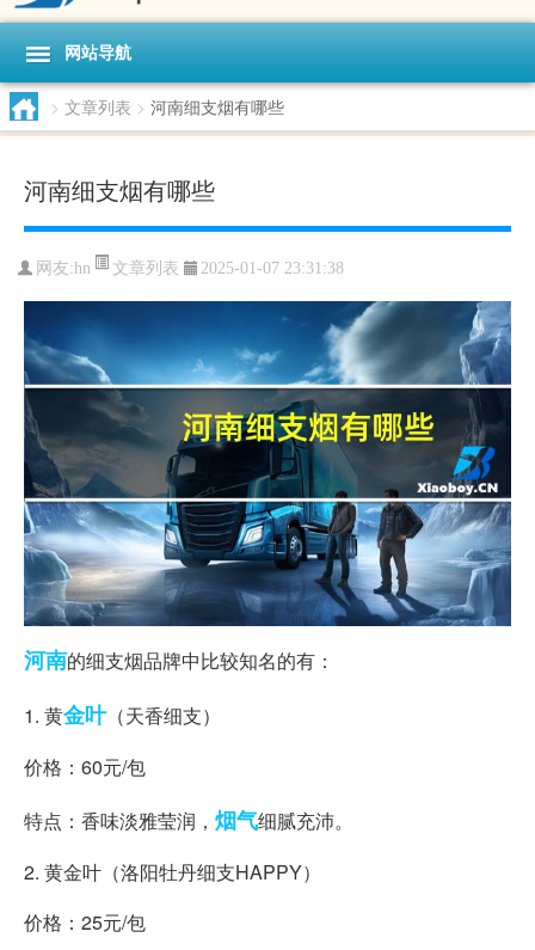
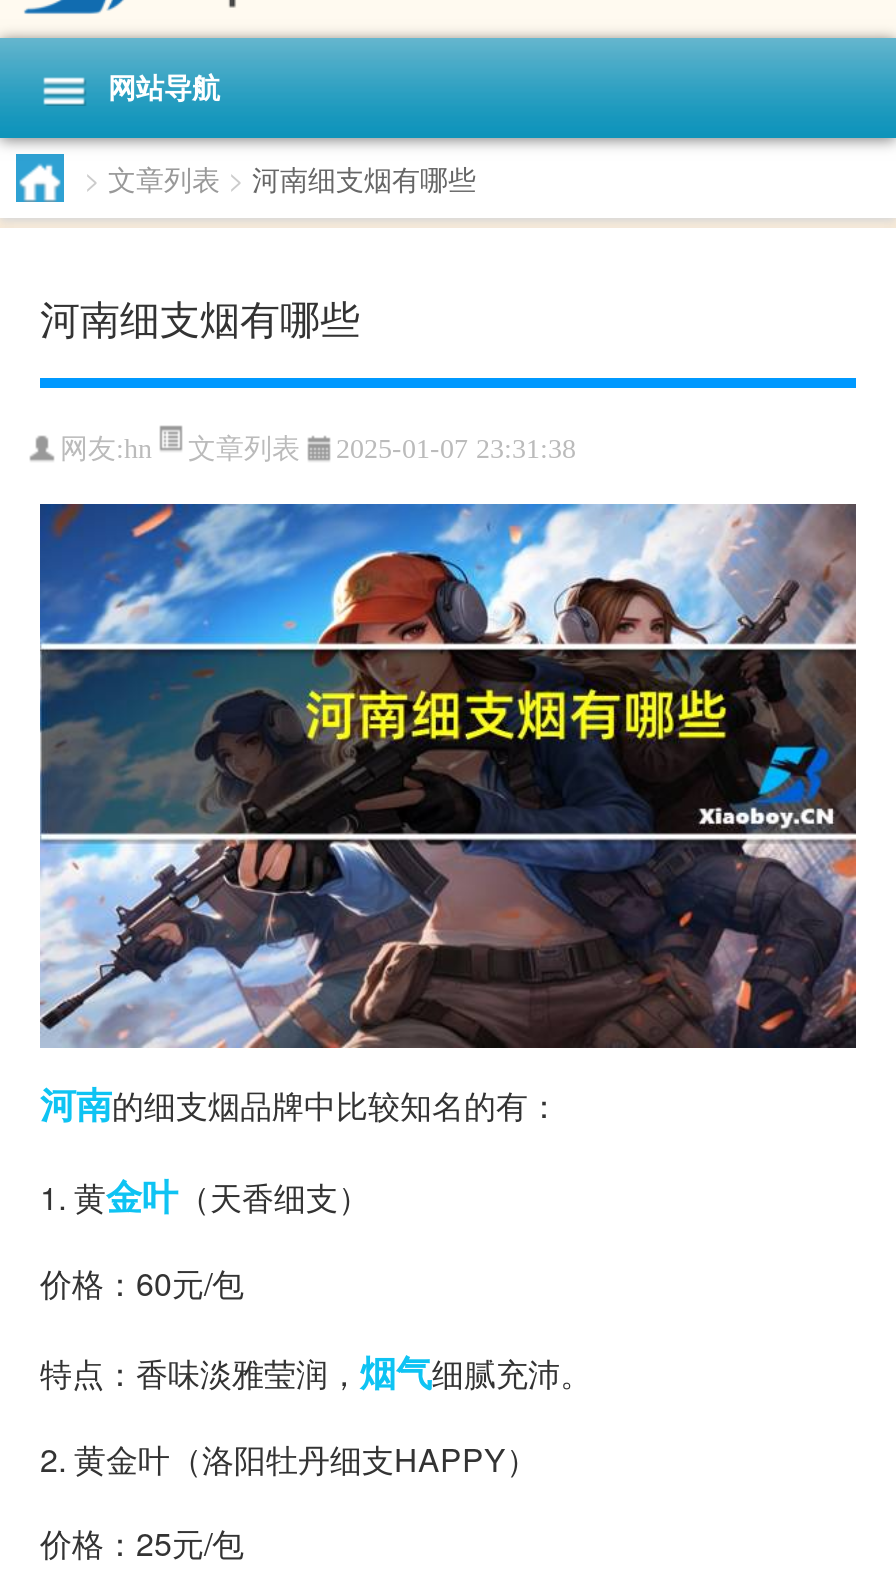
[23,300,512,627] [image] -> [38,502,858,1050] [image]

